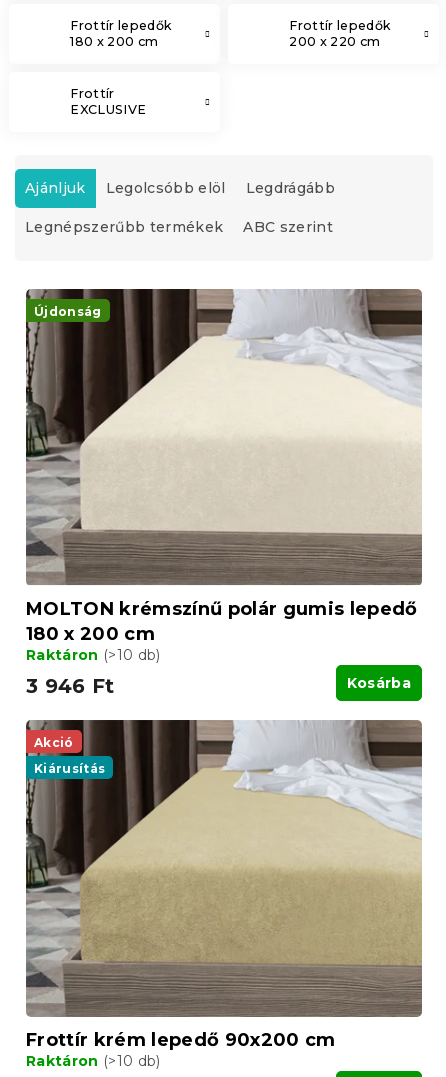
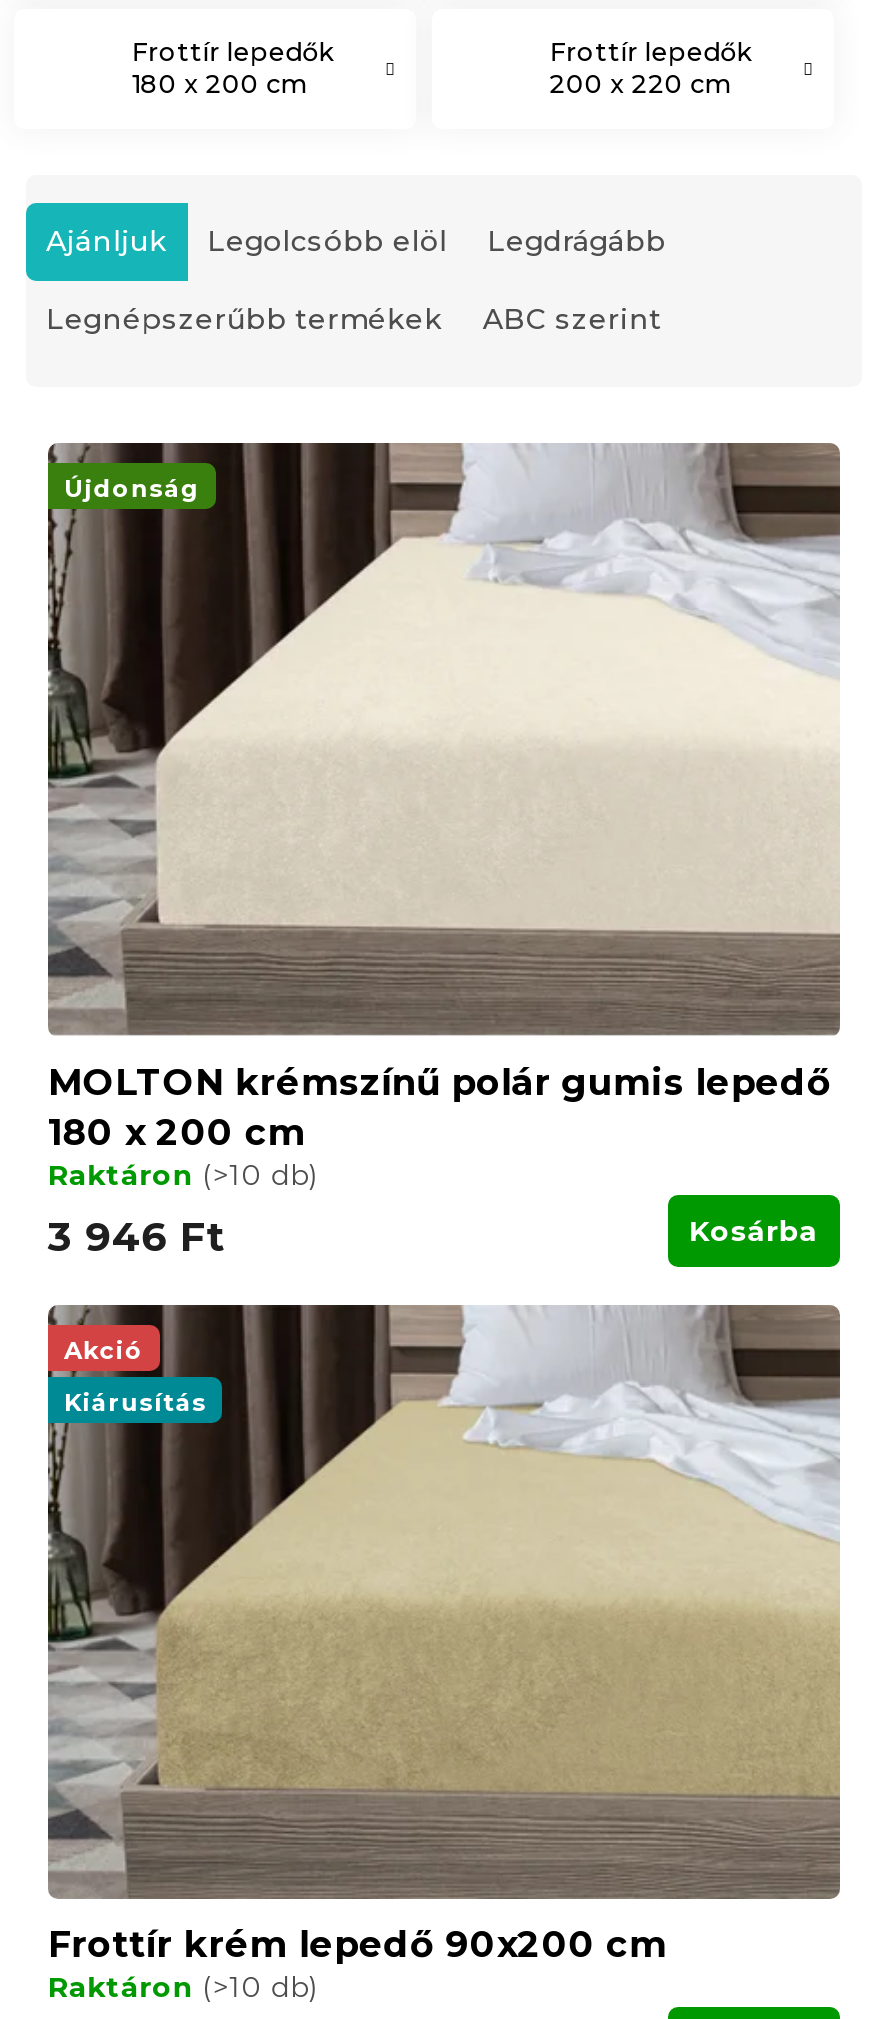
[70,86,146,117] Frottír | EXCLUSIVE -> none

